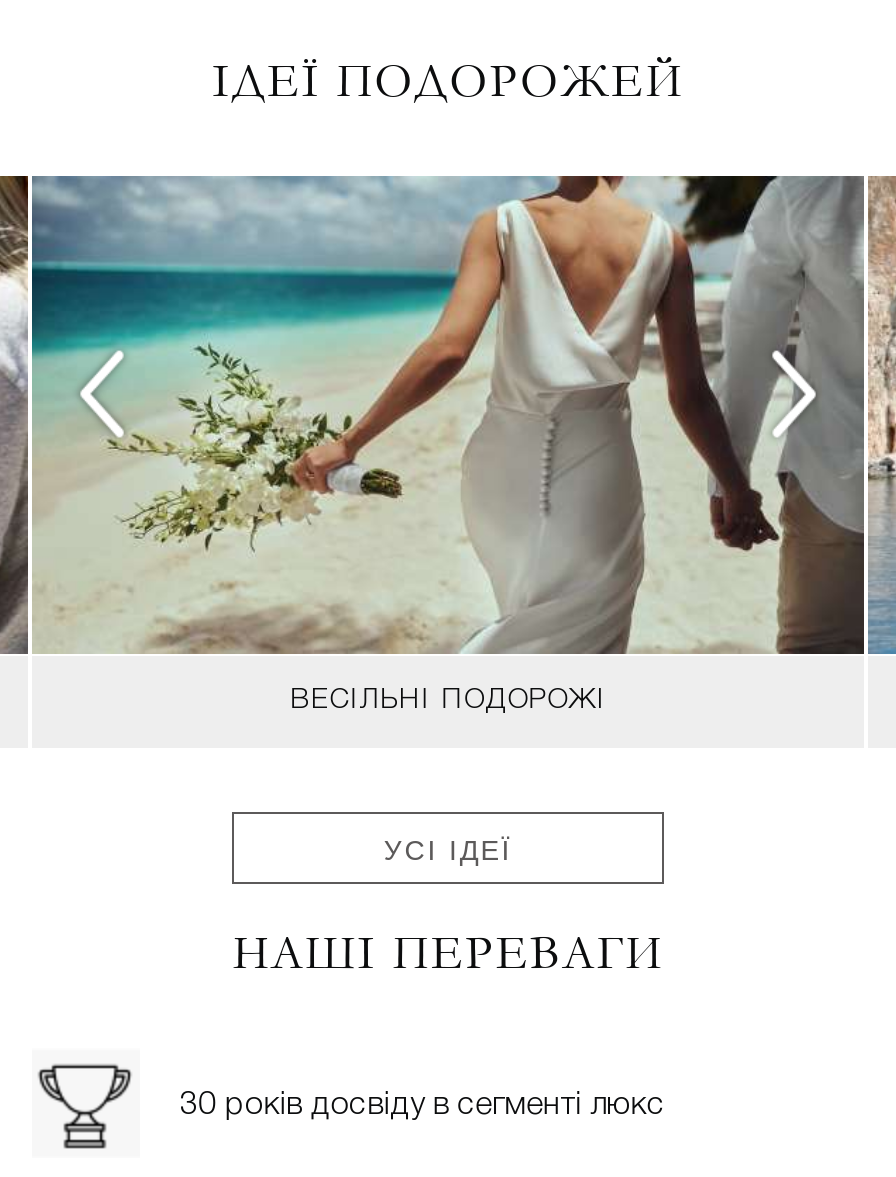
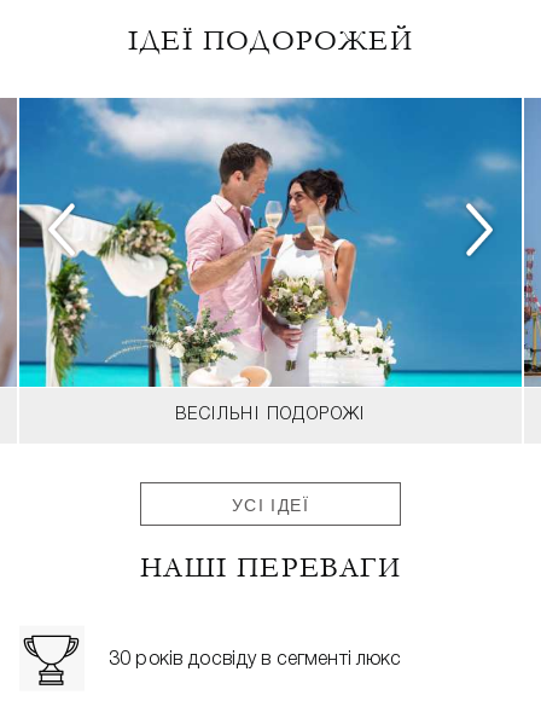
[6,174,890,656] [image] -> [4,97,537,388] [image]

